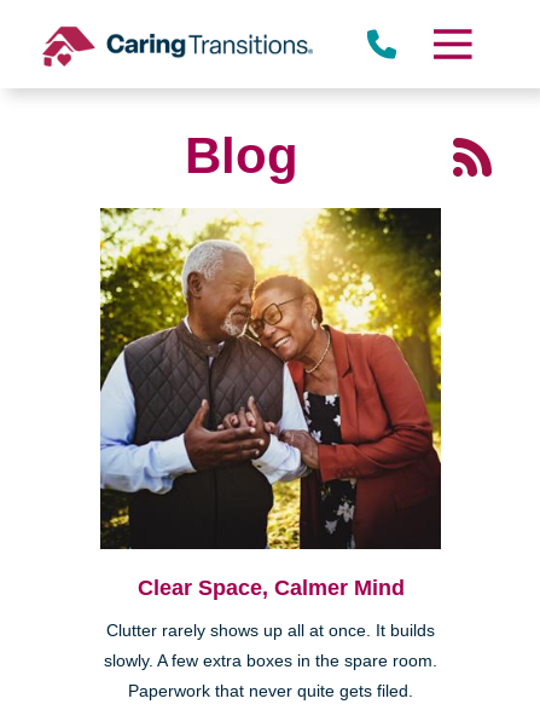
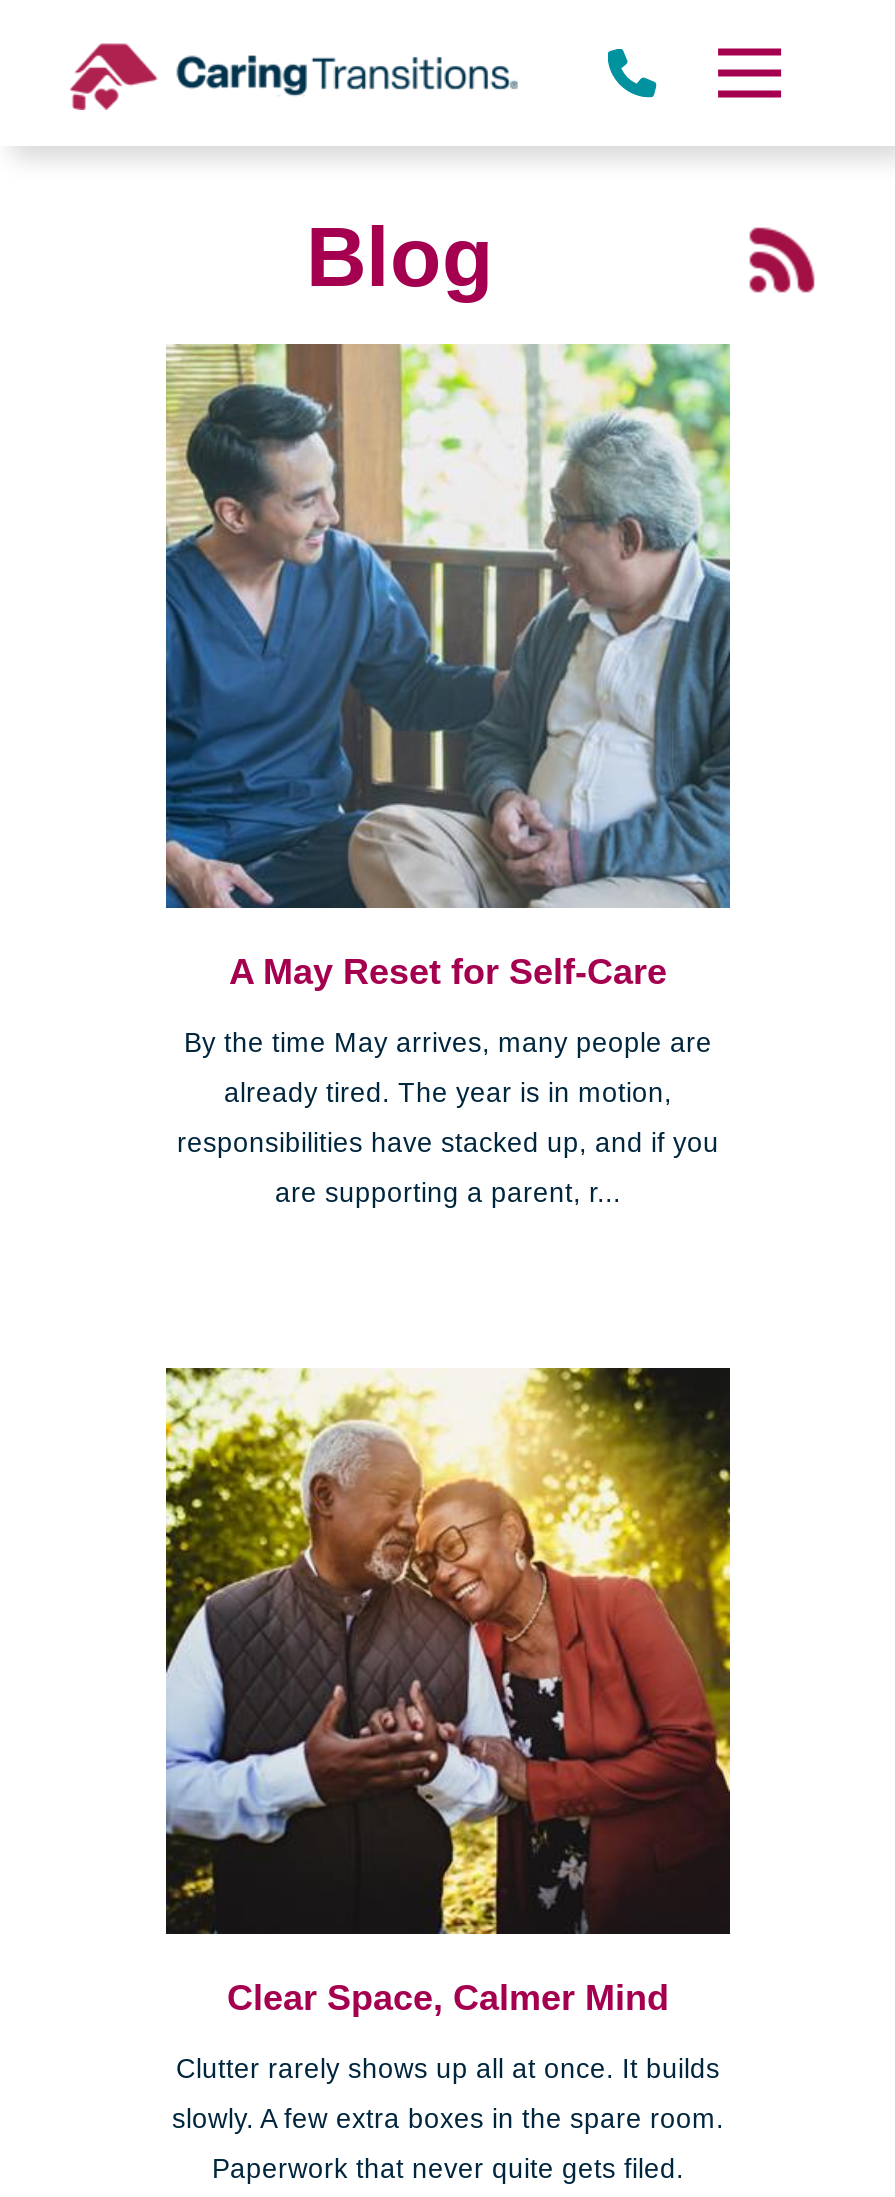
none -> [164,342,732,1209] [image] | A May Reset for Self-Care | By the time May arrives, many people are | already tired. The year is in motion, | responsibilities have stacked up, and if you | are supporting a parent, r...

